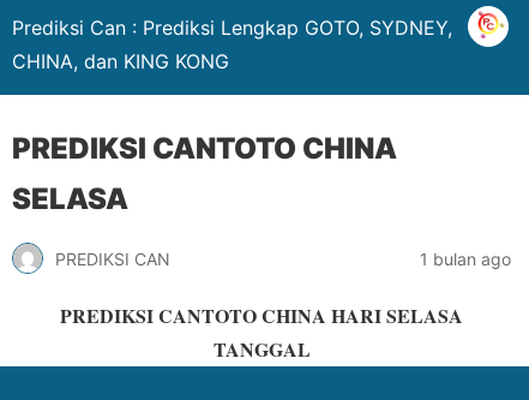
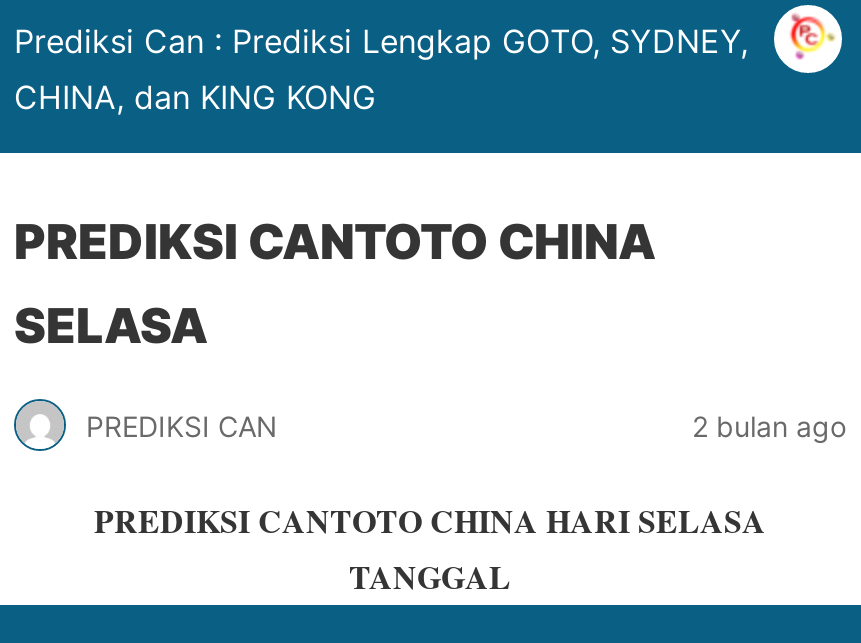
[420,248,511,268] 1 bulan ago -> [692,408,846,442] 2 bulan ago

